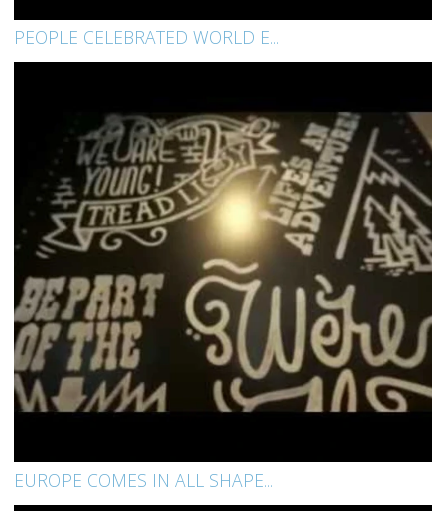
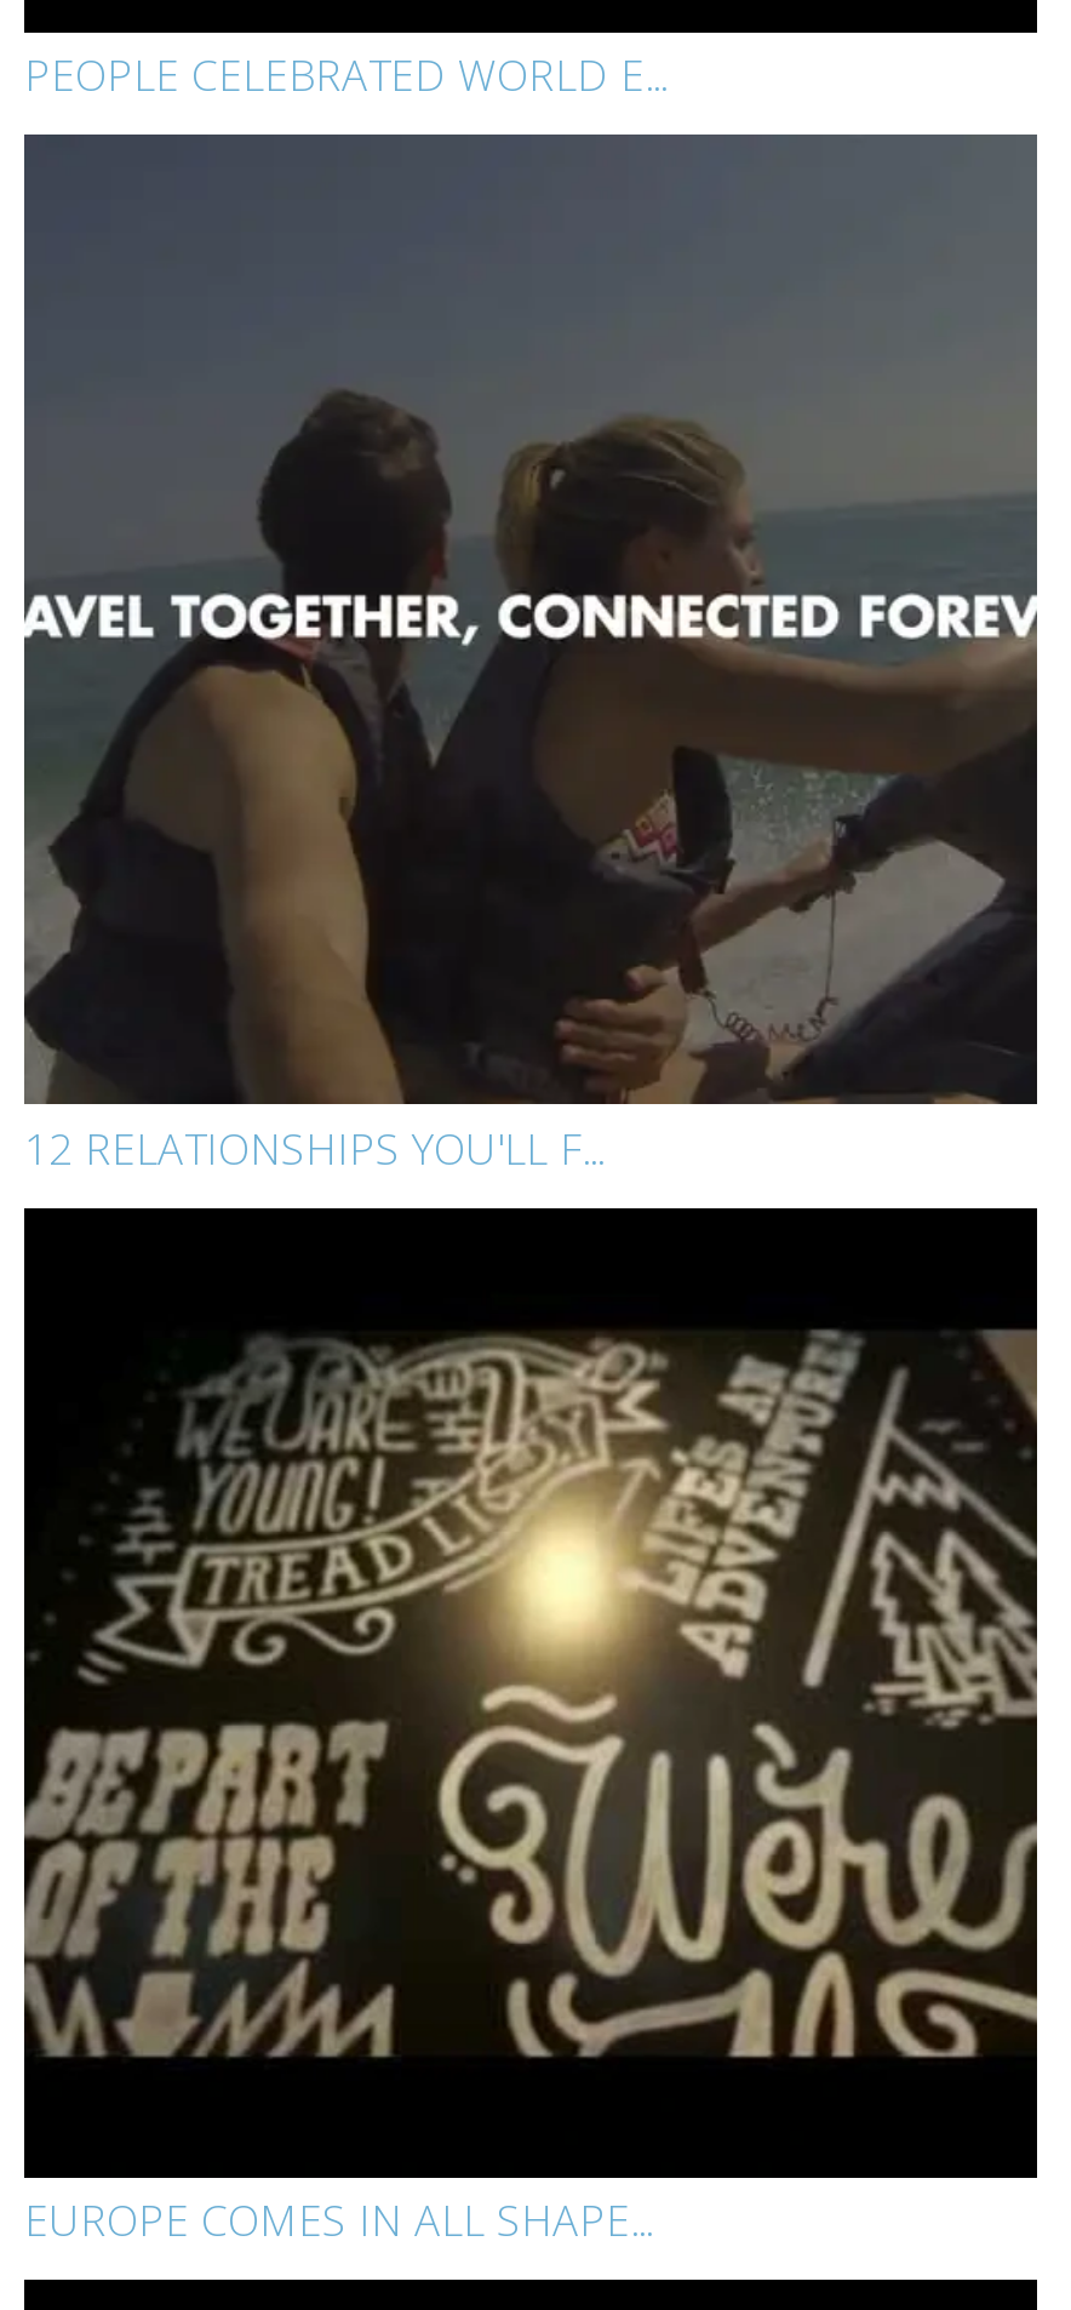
none -> [22,132,1039,1177] [image] | 12 RELATIONSHIPS YOU'LL F...

